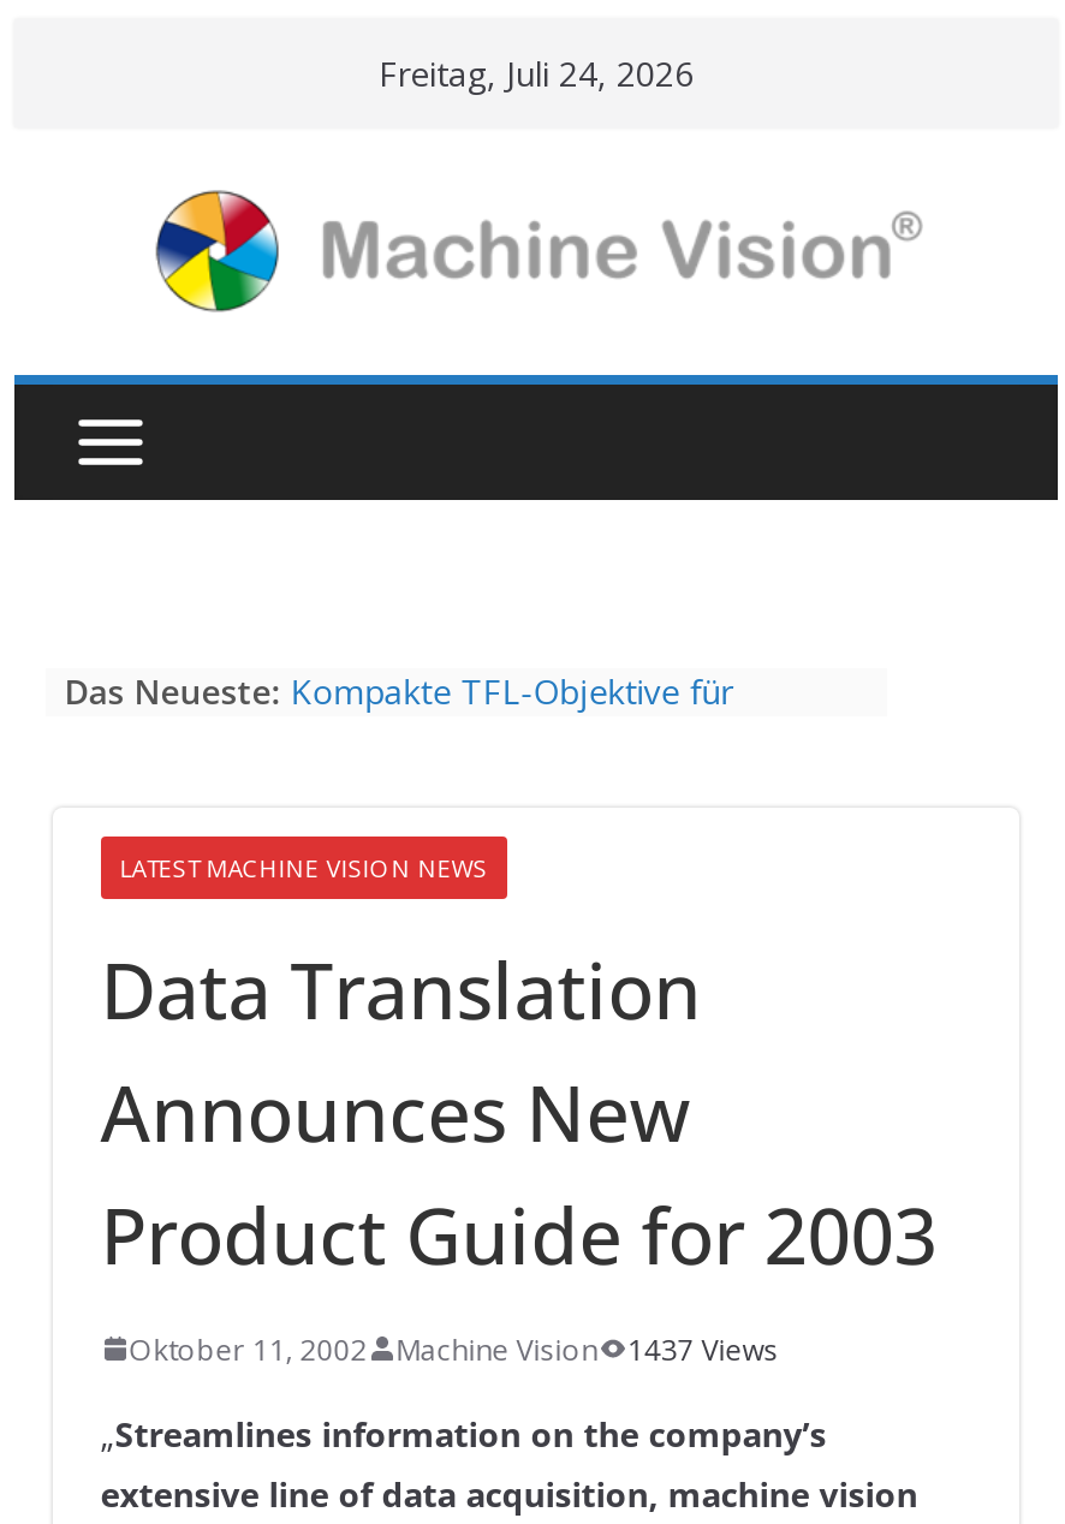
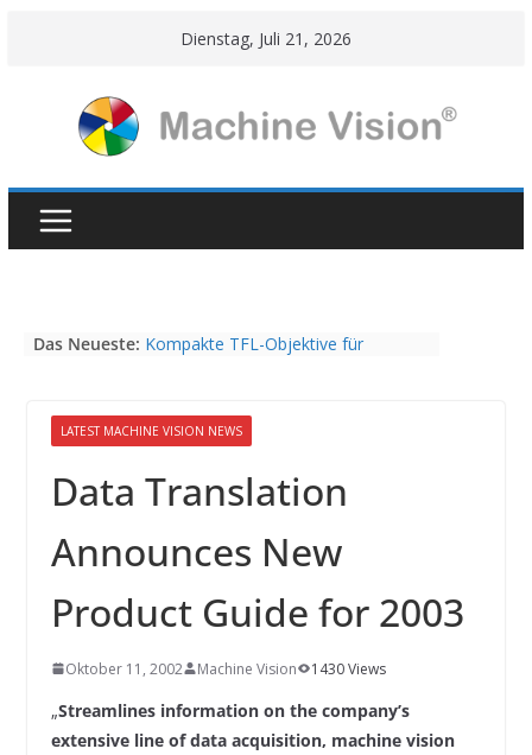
[379,50,694,96] Freitag, Juli 24, 2026 -> [180,27,351,50] Dienstag, Juli 21, 2026
[129,1328,778,1369] Oktober 11, 2002 Machine Vision 1437 Views -> [65,658,386,679] Oktober 11, 2002 Machine Vision 1430 Views

